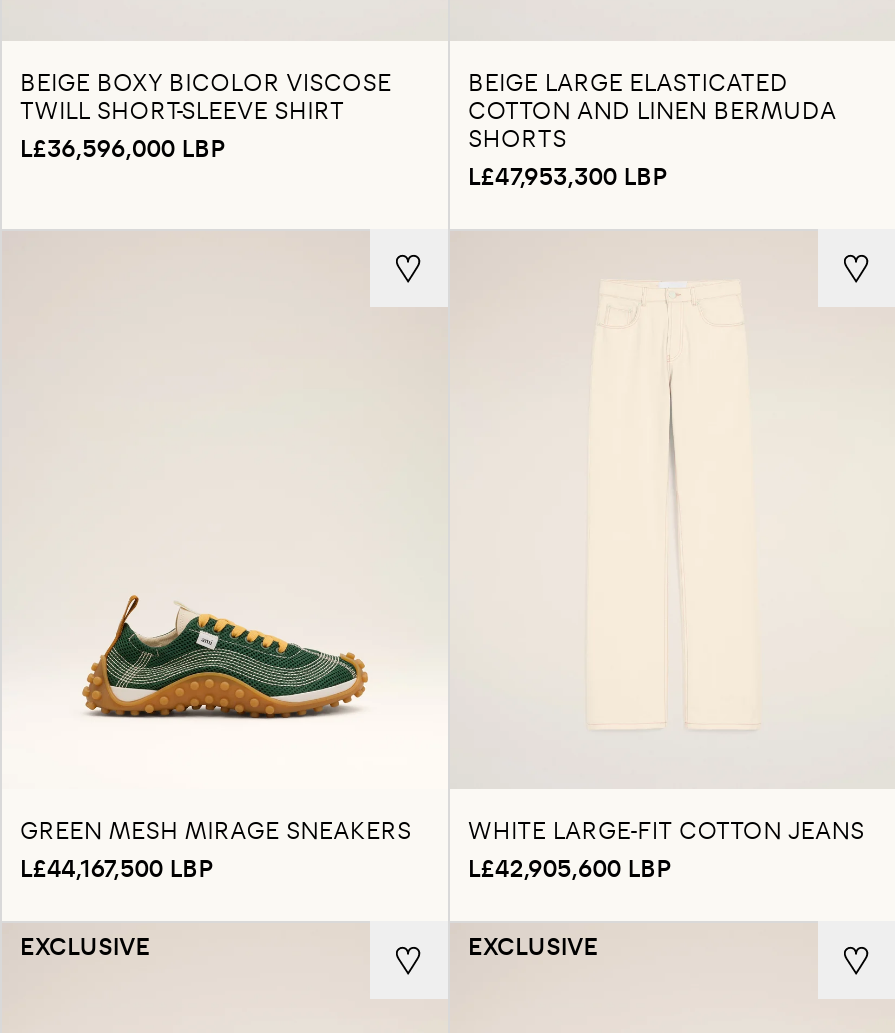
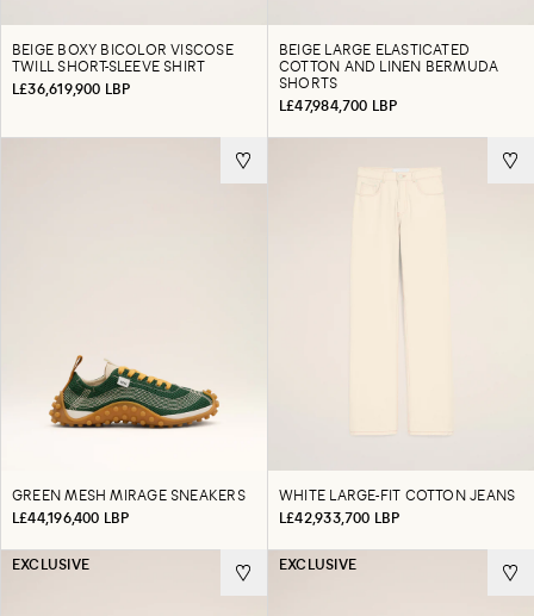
[20,131,225,163] L£36,596,000 LBP -> [12,79,131,98] L£36,619,900 LBP
[468,159,667,191] L£47,953,300 LBP -> [279,95,398,114] L£47,984,700 LBP
[20,851,213,883] L£44,167,500 LBP -> [12,508,129,527] L£44,196,400 LBP
[468,851,671,883] L£42,905,600 LBP -> [279,508,400,527] L£42,933,700 LBP

